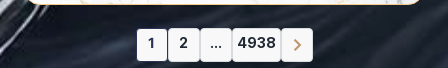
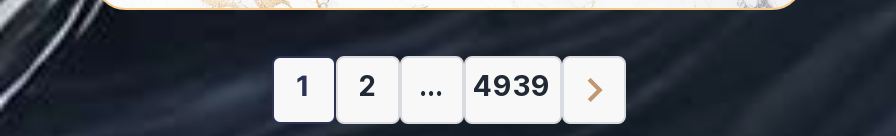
[236,34,275,51] 4938 -> [473,68,551,102] 4939

